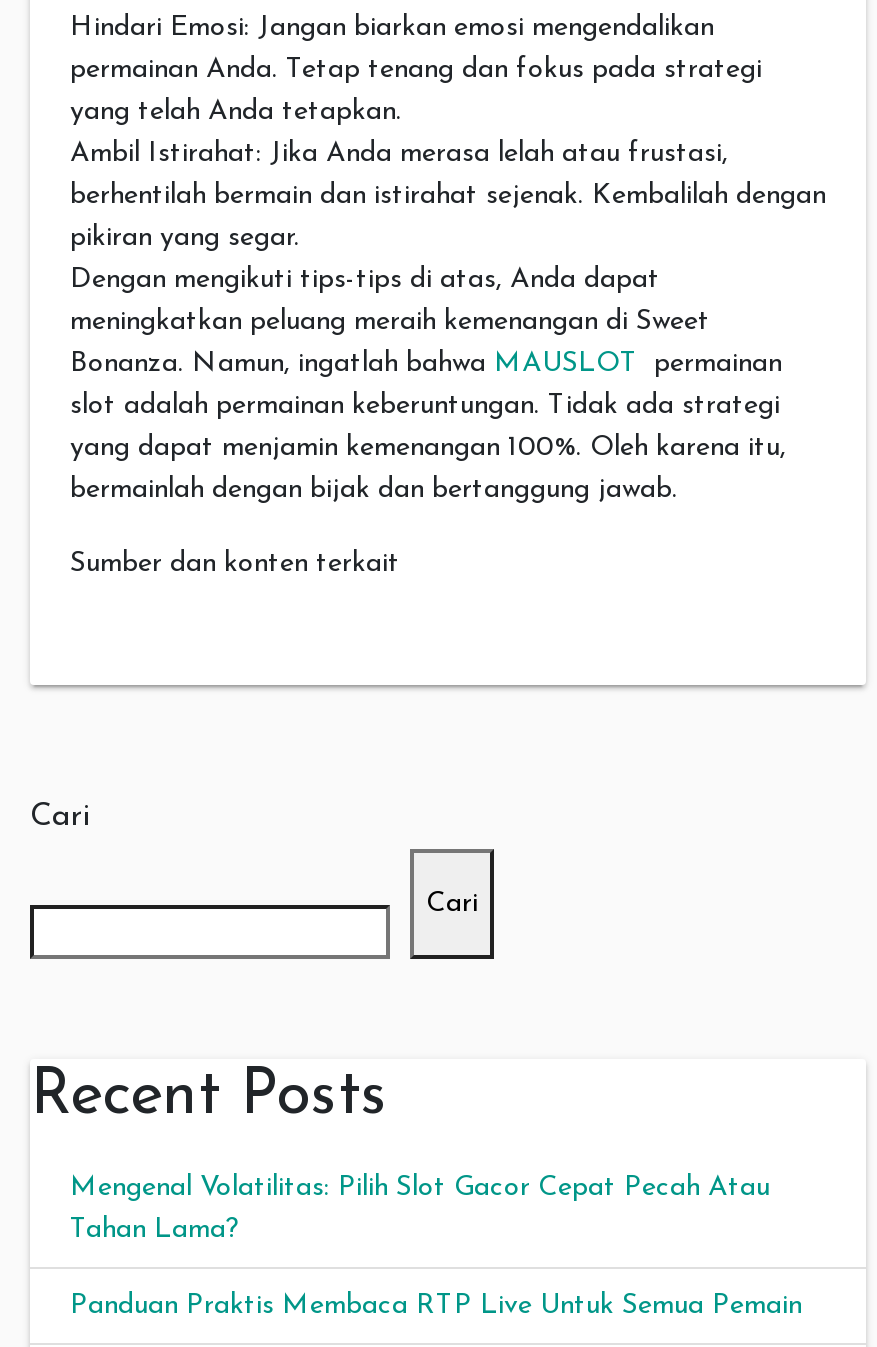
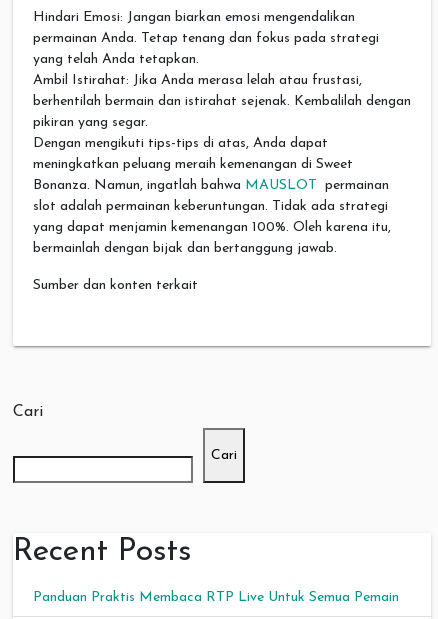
[70,1173,770,1245] Mengenal Volatilitas: Pilih Slot Gacor Cepat Pecah Atau | Tahan Lama? -> none

